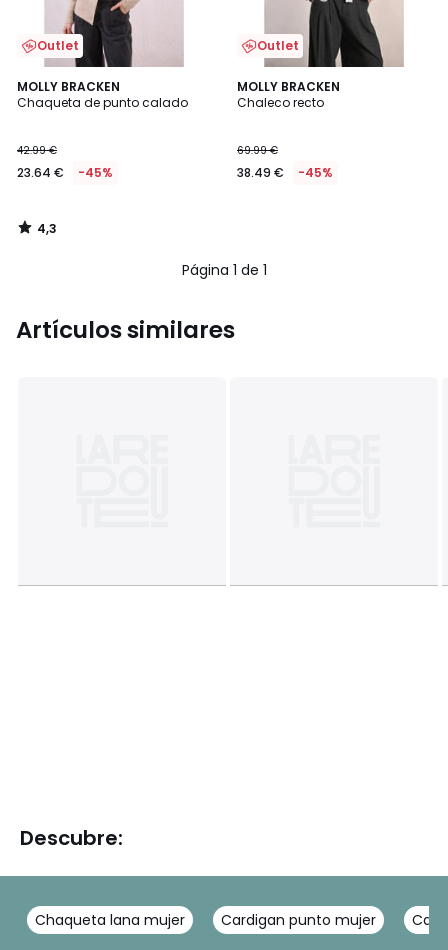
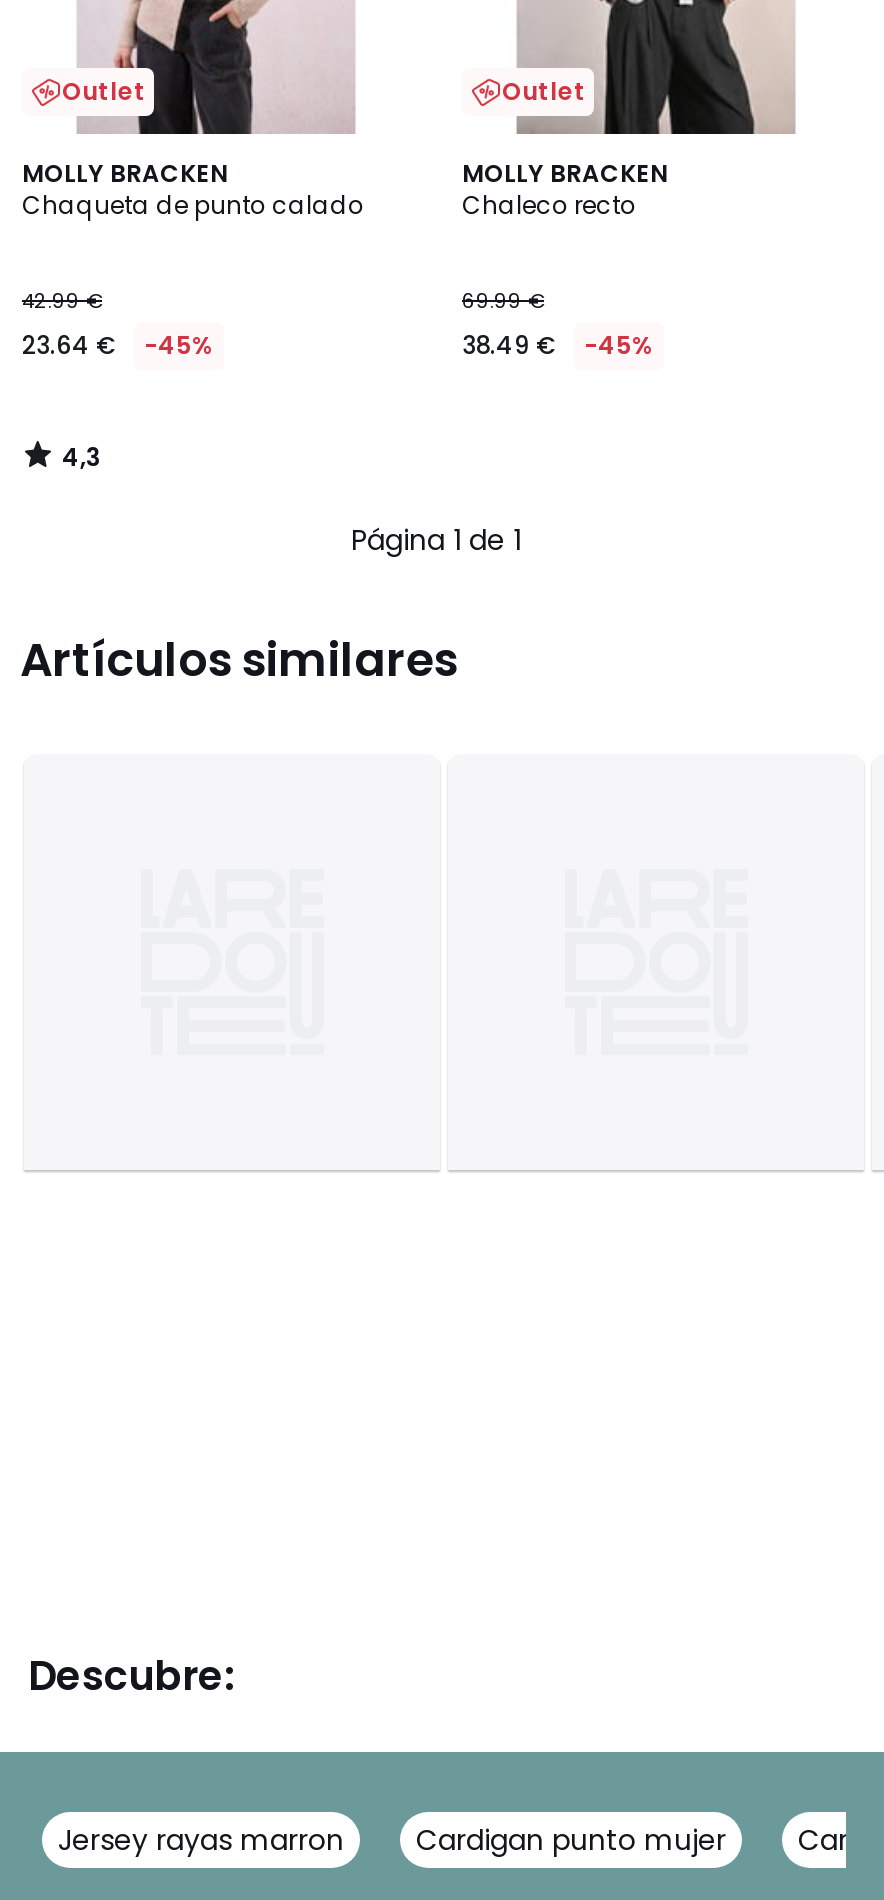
[35,910,185,930] Chaqueta lana mujer -> [58,1820,344,1860] Jersey rayas marron

